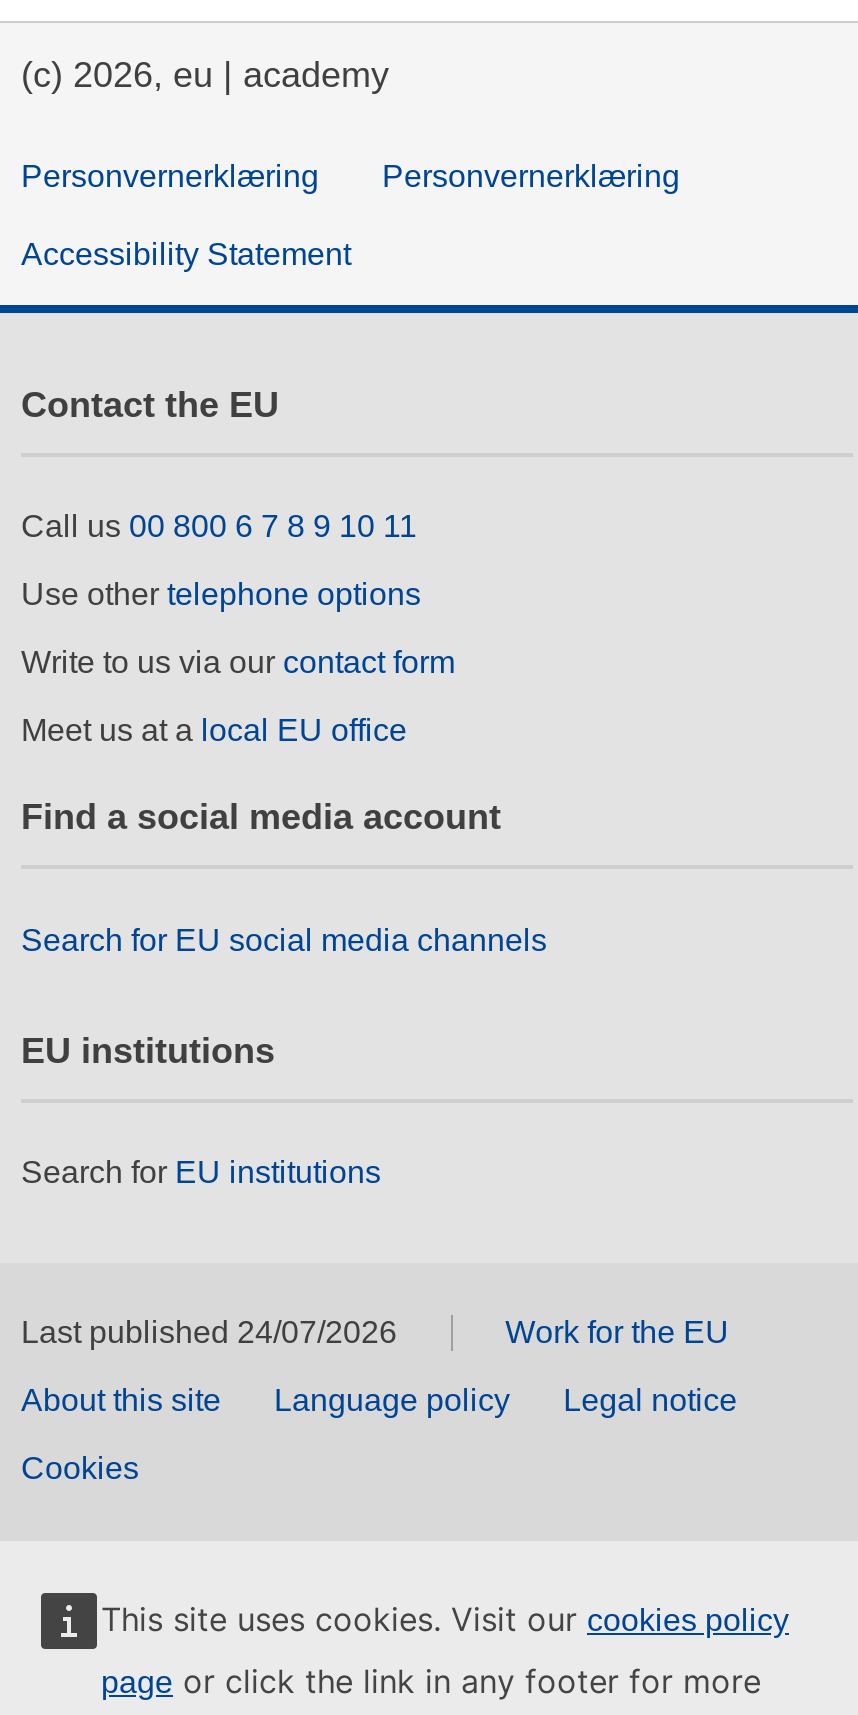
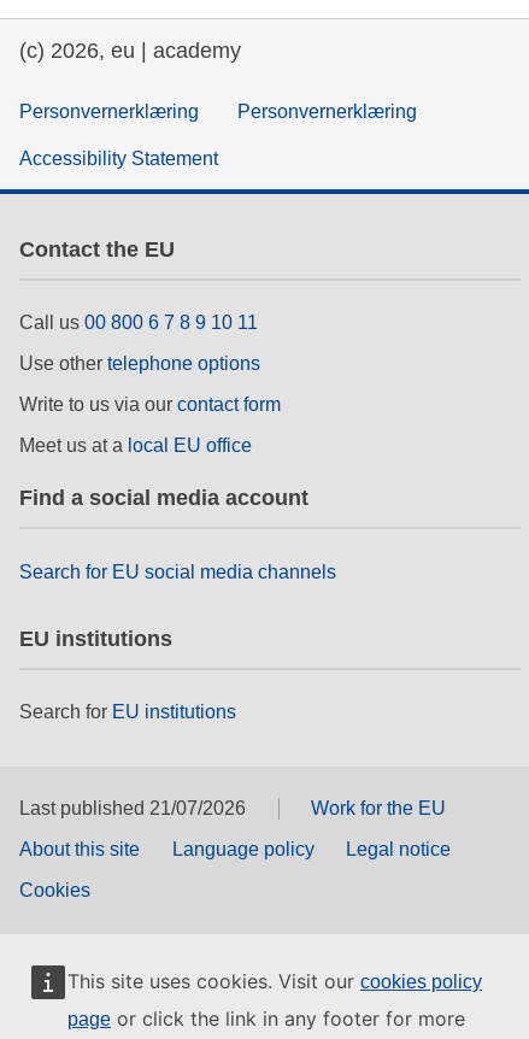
[21,1316,397,1350] Last published 24/07/2026 -> [19,799,246,819] Last published 21/07/2026

